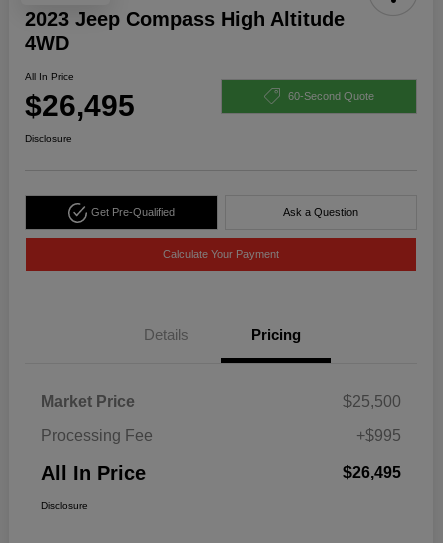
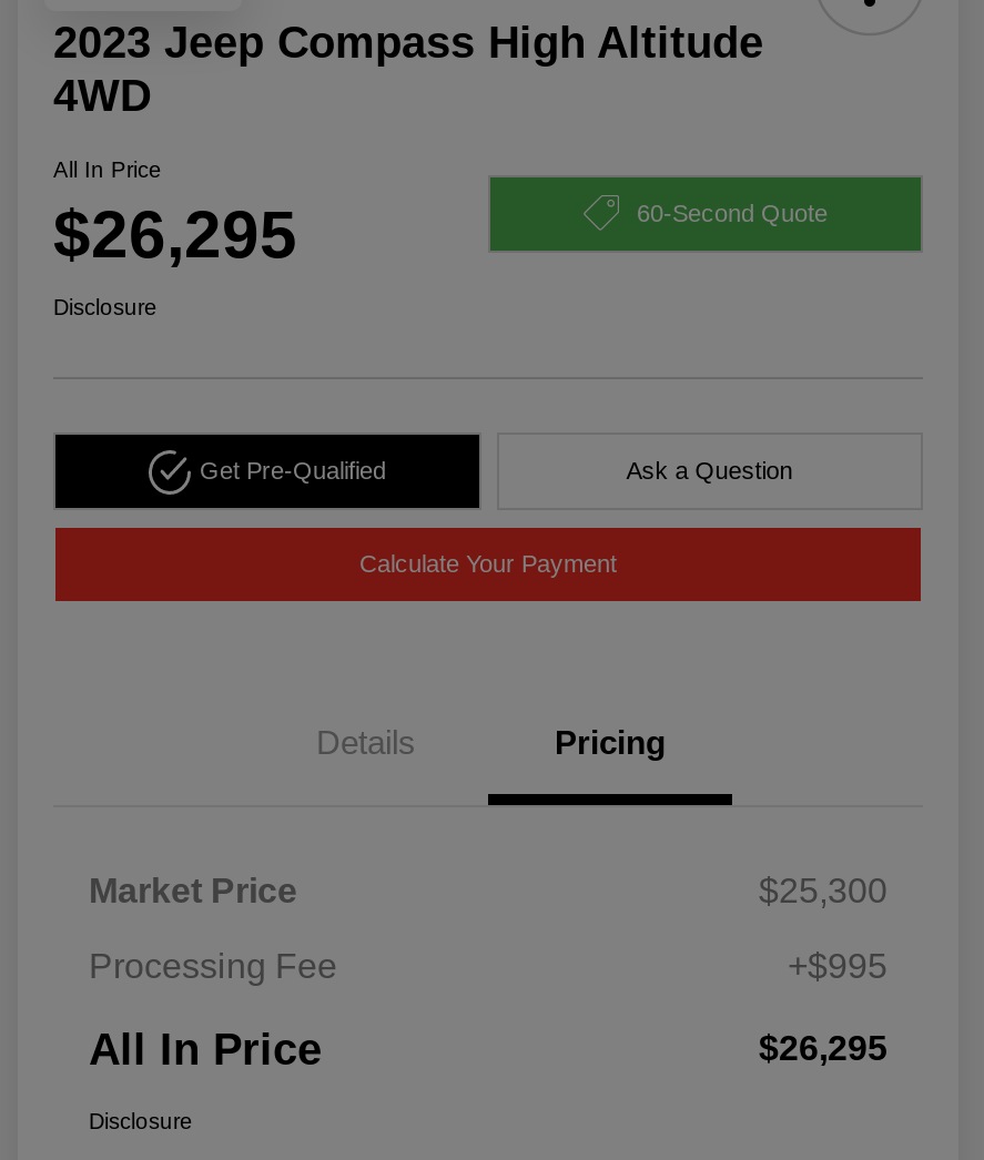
[25,89,135,122] $26,495 -> [53,198,297,271] $26,295
[343,393,401,410] $25,500 -> [759,872,887,910] $25,300
[343,464,401,481] $26,495 -> [759,1030,887,1068] $26,295

